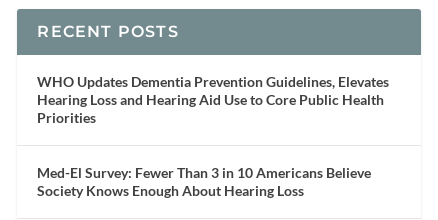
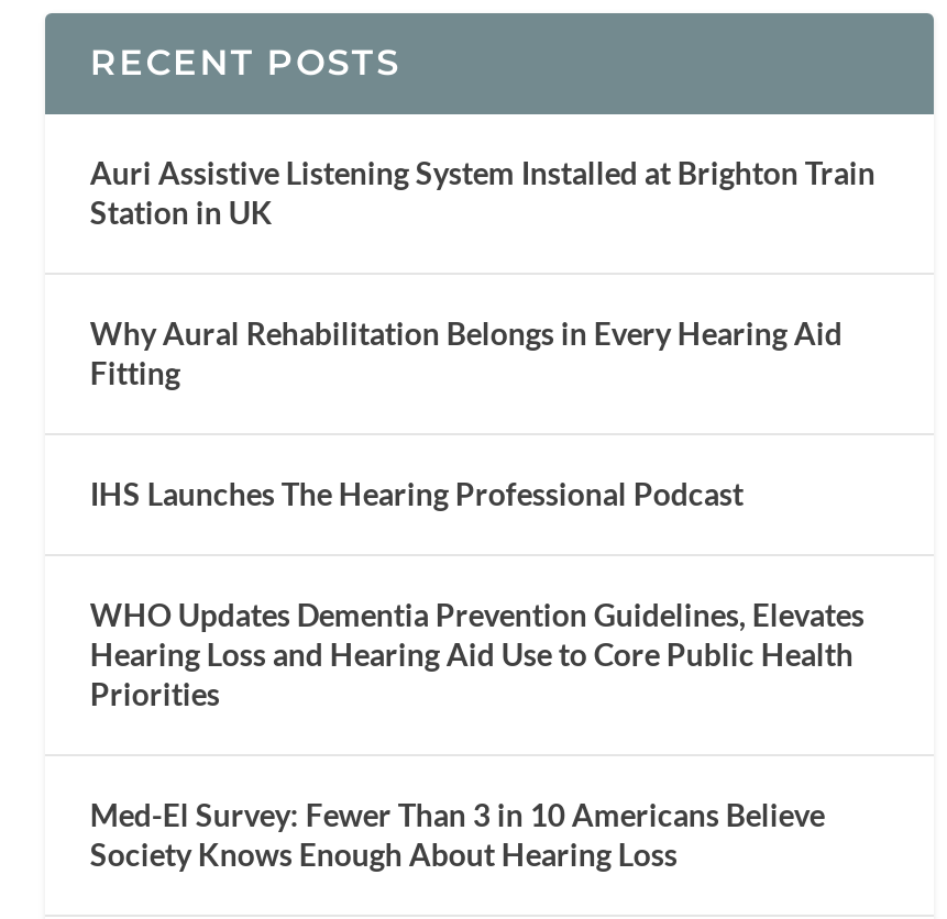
none -> [90,154,875,512] Auri Assistive Listening System Installed at Brighton Train | Station in UK | Why Aural Rehabilitation Belongs in Every Hearing Aid | Fitting | IHS Launches The Hearing Professional Podcast

